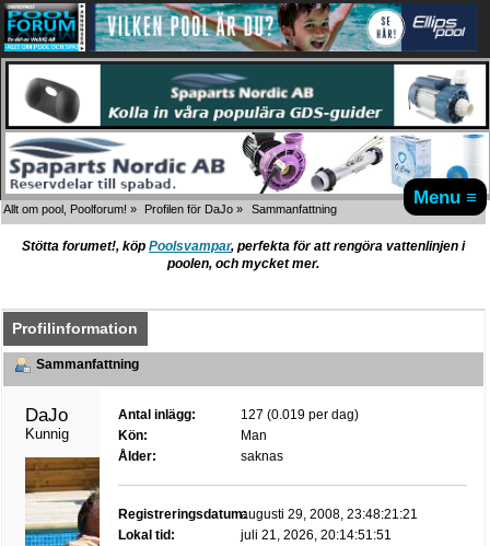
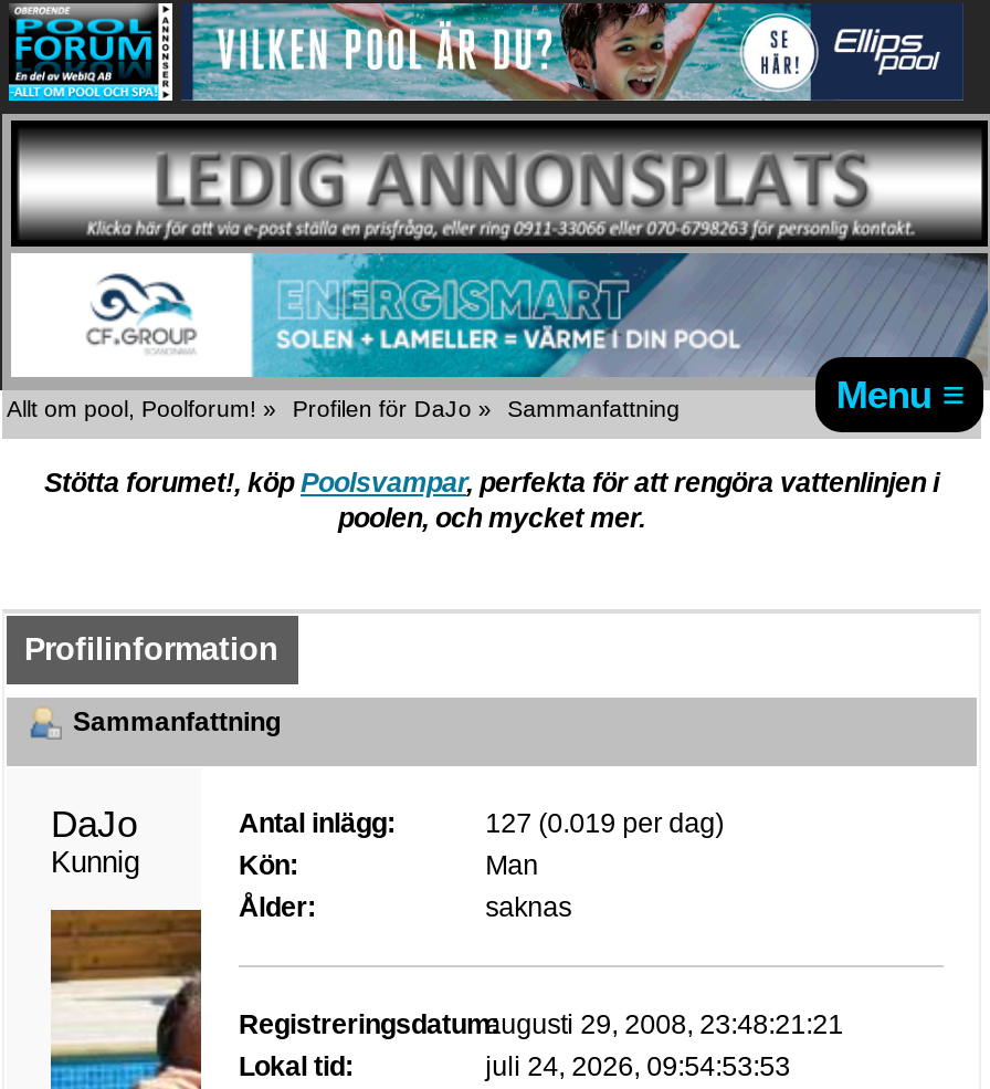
[4,63,487,194] [image] -> [11,123,983,379] [image]
[240,527,391,543] juli 21, 2026, 20:14:51:51 -> [485,1051,790,1082] juli 24, 2026, 09:54:53:53

